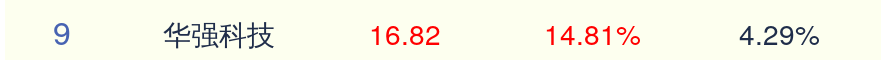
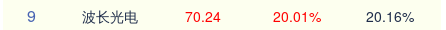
[163,12,819,52] 华强科技 | 16.82 | 14.81% | 4.29% -> [82,6,414,26] 波长光电 | 70.24 | 20.01% | 20.16%

